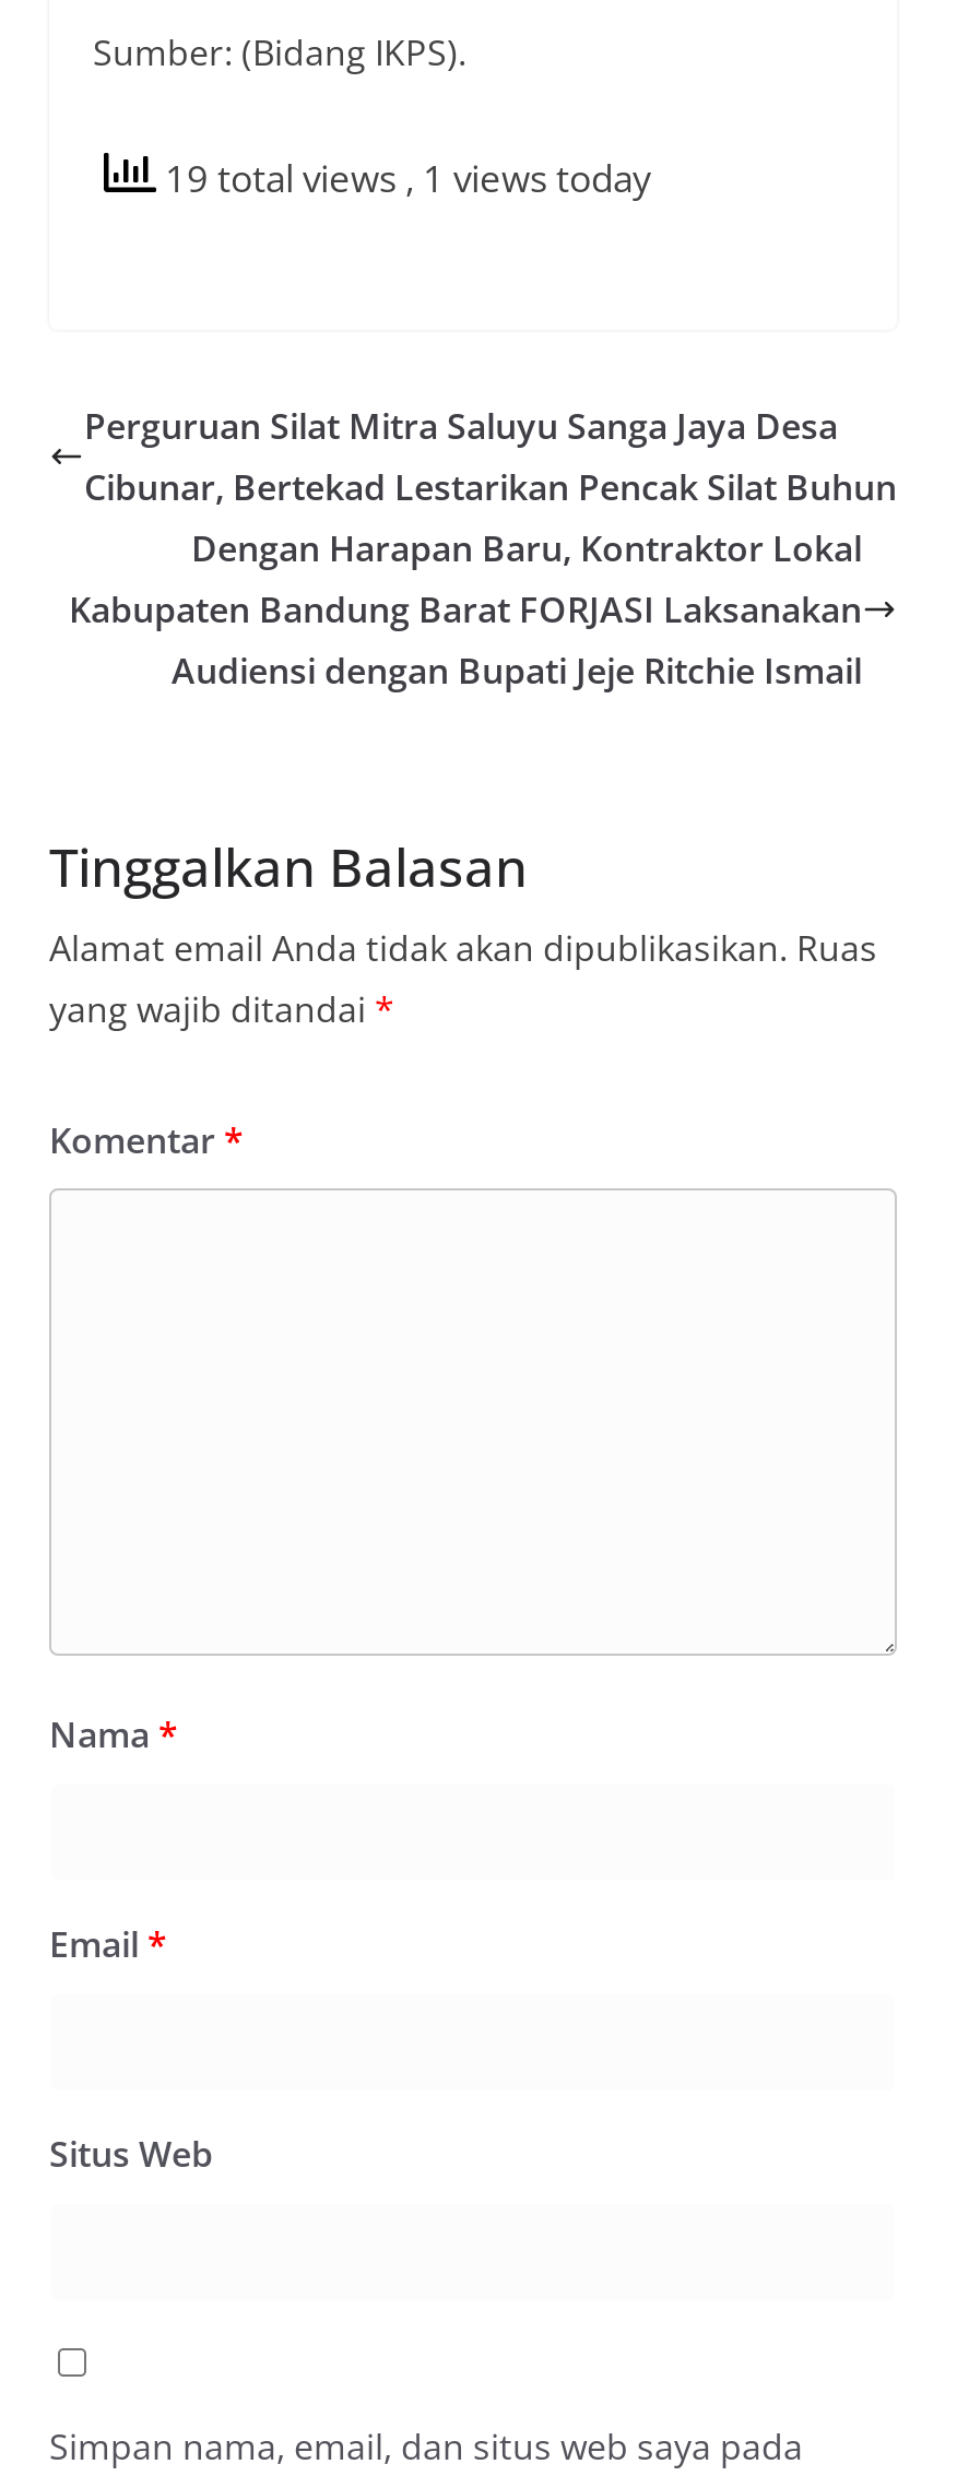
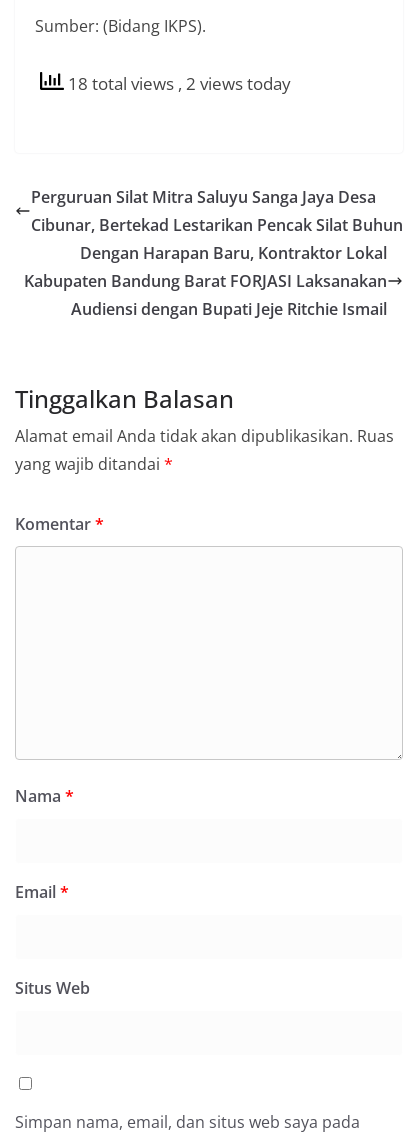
[156,153,652,203] 19 total views, 1 views today -> [64,72,291,95] 18 total views, 2 views today

